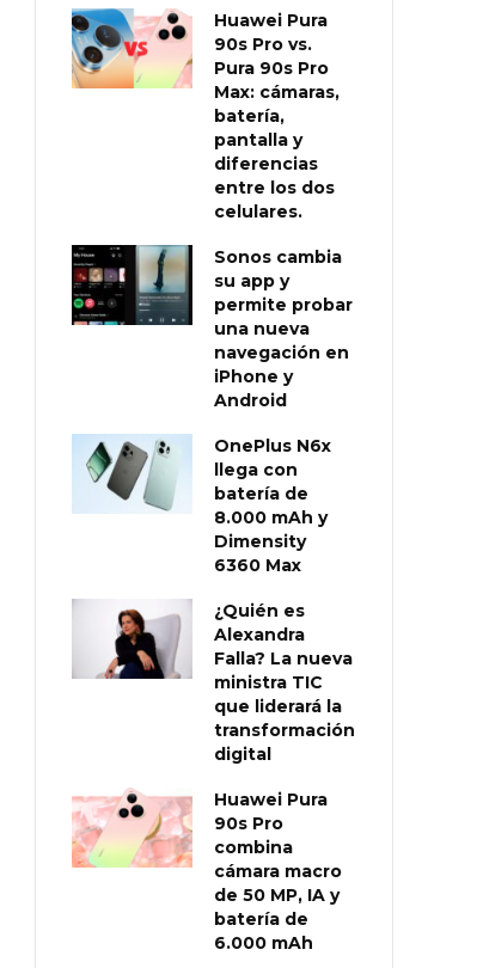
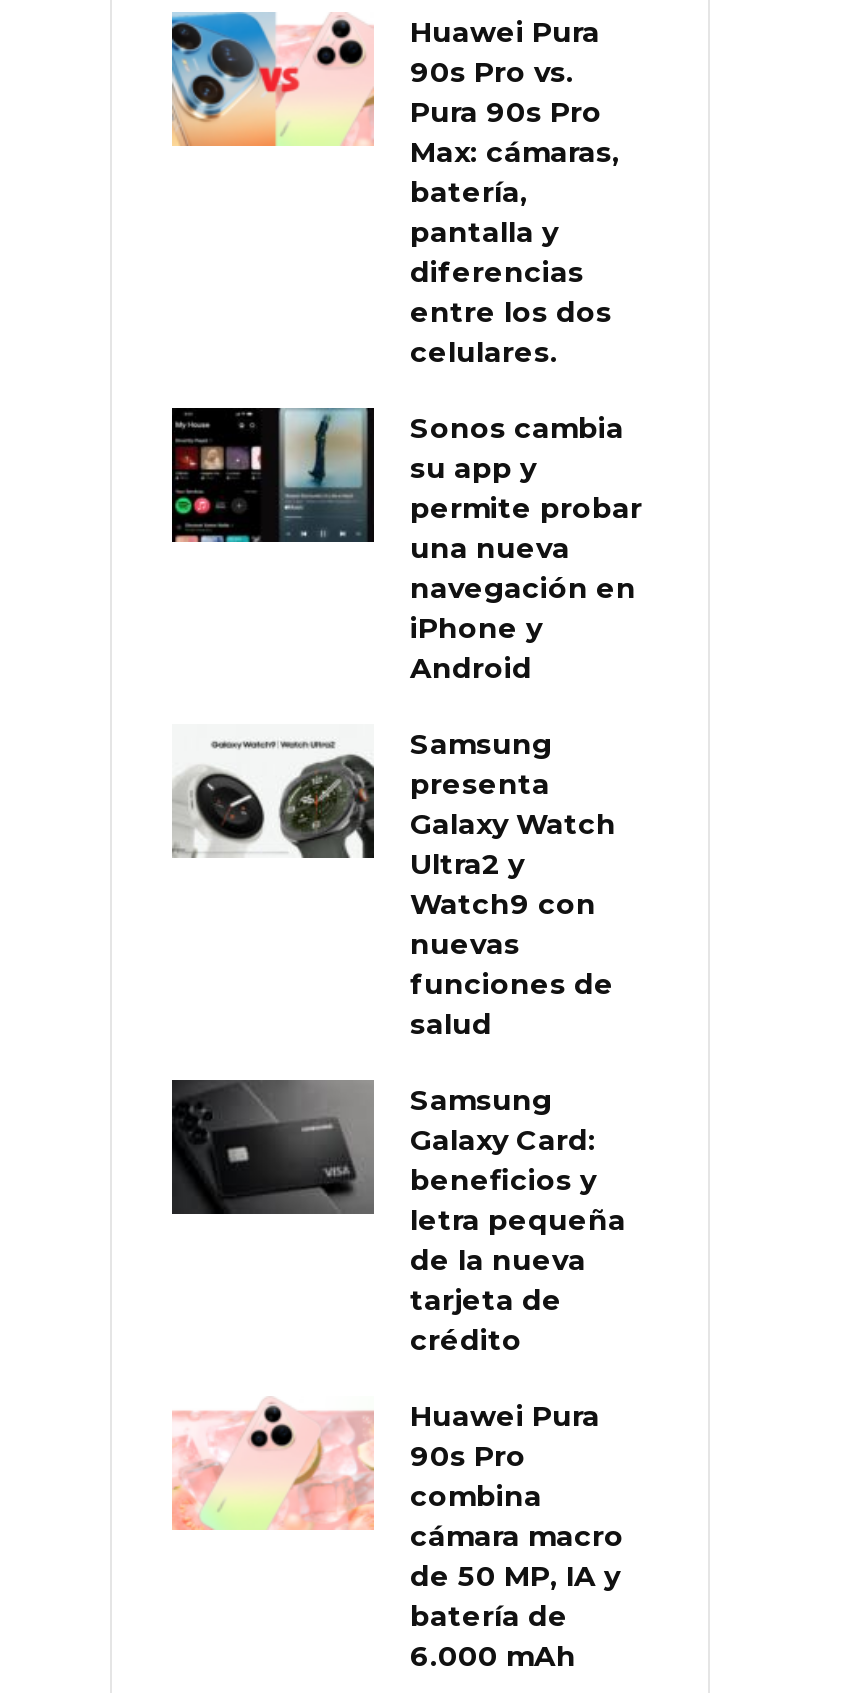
[73,435,331,576] [image] | OnePlus N6x | llega con | batería de | 8.000 mAh y | Dimensity | 6360 Max -> [172,727,616,1043] [image] | Samsung | presenta | Galaxy Watch | Ultra2 y | Watch9 con | nuevas | funciones de | salud
[72,599,355,765] [image] | ¿Quién es | Alexandra | Falla? La nueva | ministra TIC | que liderará la | transformación | digital -> [170,1077,626,1359] [image] | Samsung | Galaxy Card: | beneficios y | letra pequeña | de la nueva | tarjeta de | crédito

